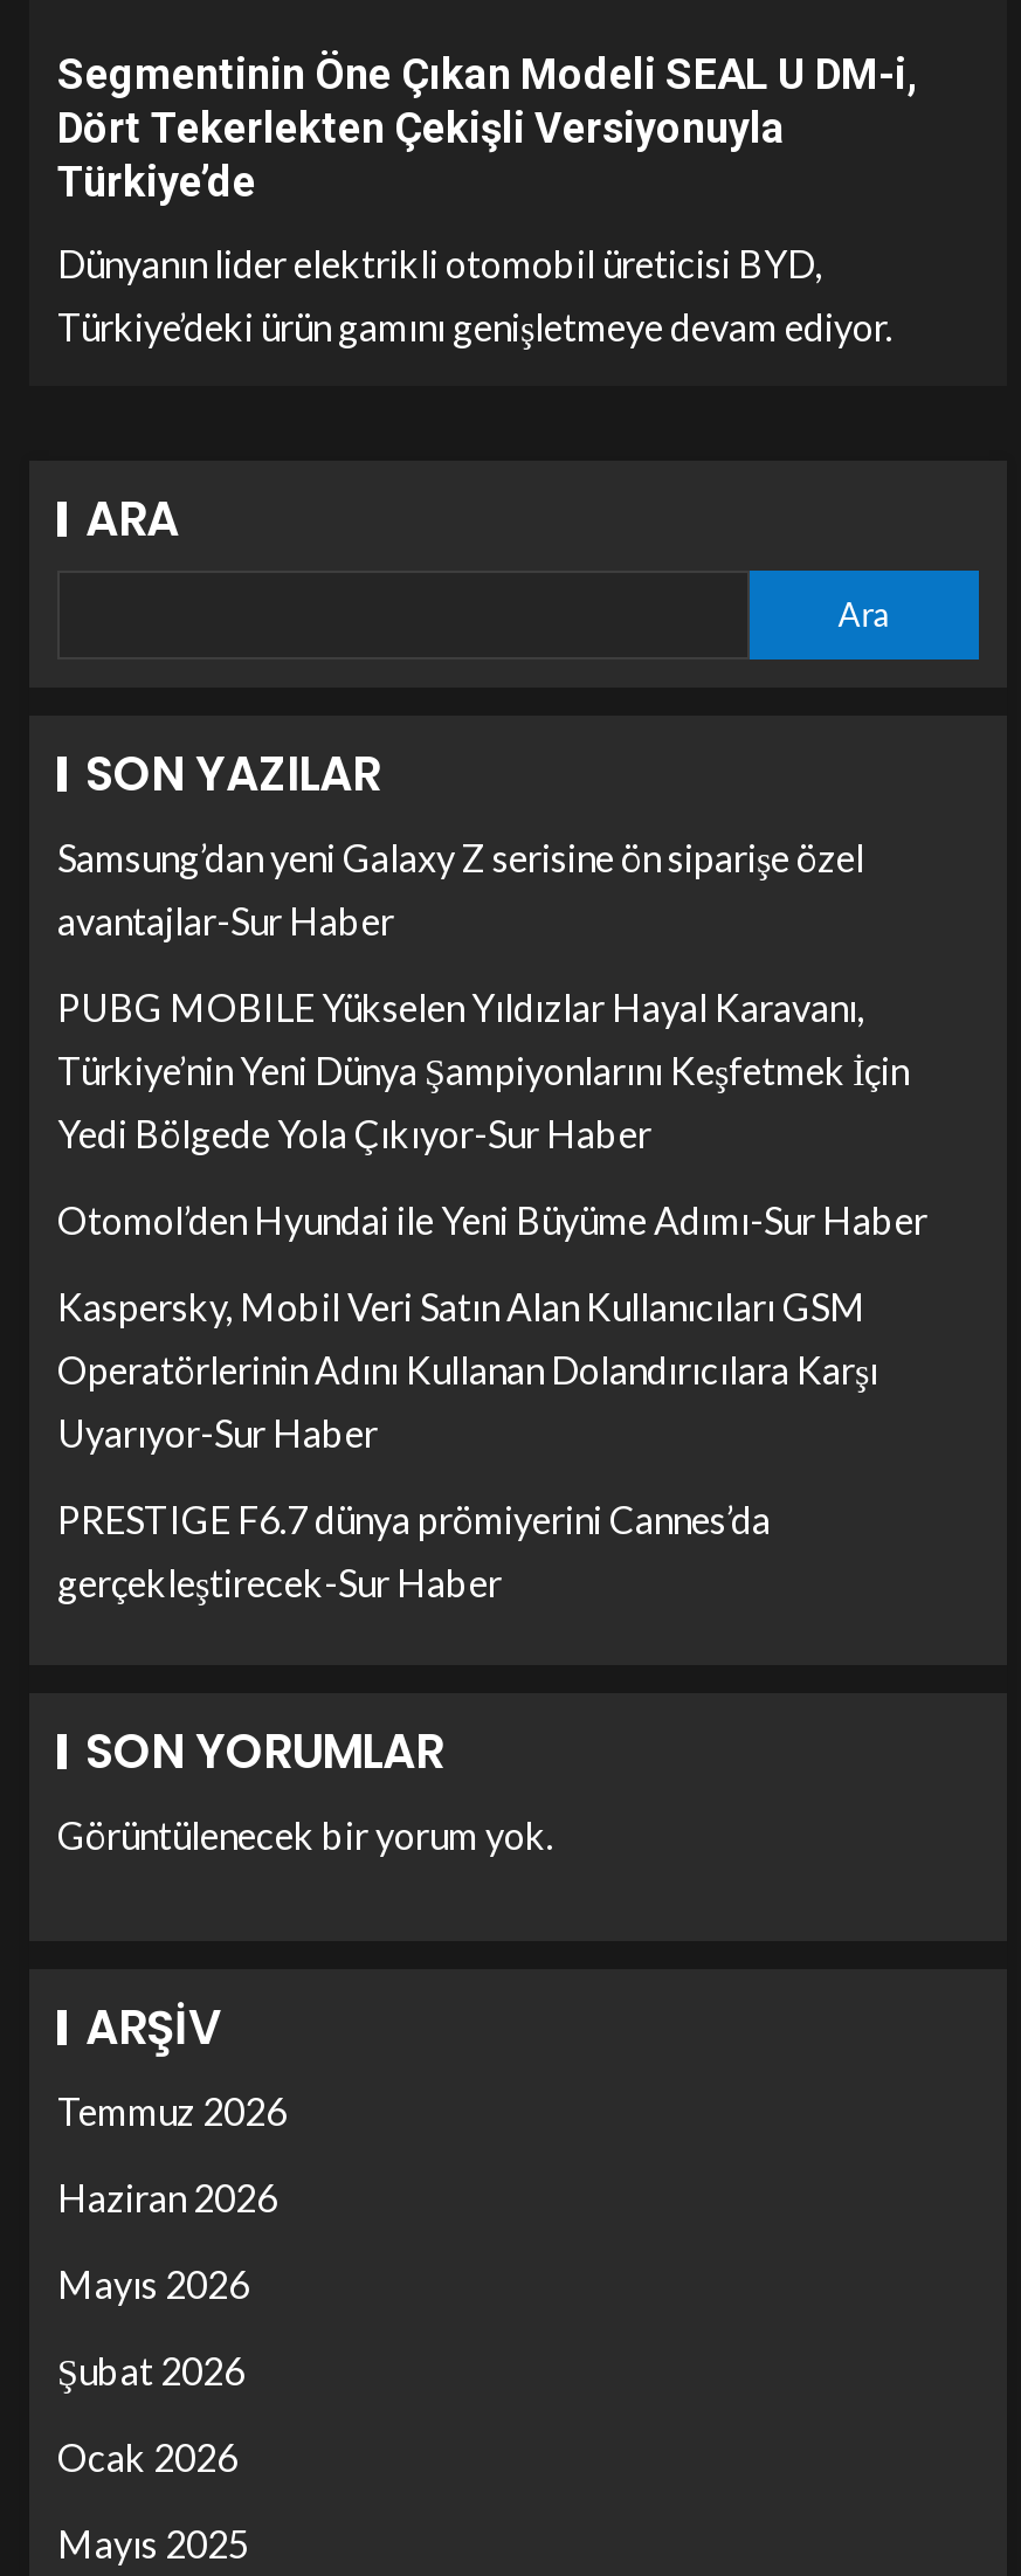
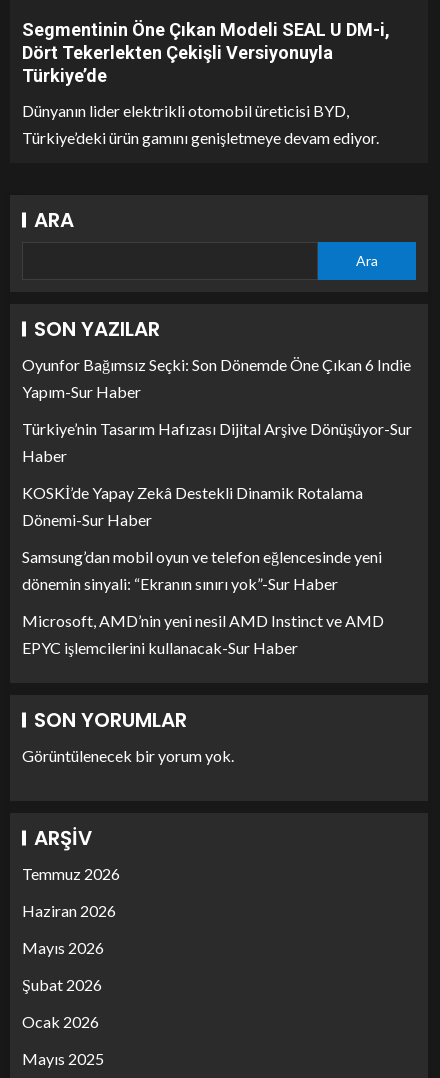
[57,835,864,942] Samsung’dan yeni Galaxy Z serisine ön siparişe özel | avantajlar-Sur Haber -> [22,355,411,401] Oyunfor Bağımsız Seçki: Son Dönemde Öne Çıkan 6 Indie | Yapım-Sur Haber
[57,985,909,1155] PUBG MOBILE Yükselen Yıldızlar Hayal Karavanı, | Türkiye’nin Yeni Dünya Şampiyonlarını Keşfetmek İçin | Yedi Bölgede Yola Çıkıyor-Sur Haber -> [22,419,412,465] Türkiye’nin Tasarım Hafızası Dijital Arşive Dönüşüyor-Sur | Haber
[57,1197,927,1242] Otomol’den Hyundai ile Yeni Büyüme Adımı-Sur Haber -> [22,483,363,529] KOSKİ’de Yapay Zekâ Destekli Dinamik Rotalama | Dönemi-Sur Haber
[57,1284,878,1455] Kaspersky, Mobil Veri Satın Alan Kullanıcıları GSM | Operatörlerinin Adını Kullanan Dolandırıcılara Karşı | Uyarıyor-Sur Haber -> [22,547,382,593] Samsung’dan mobil oyun ve telefon eğlencesinde yeni | dönemin sinyali: “Ekranın sınırı yok”-Sur Haber
[57,1497,771,1604] PRESTIGE F6.7 dünya prömiyerini Cannes’da | gerçekleştirecek-Sur Haber -> [22,611,384,657] Microsoft, AMD’nin yeni nesil AMD Instinct ve AMD | EPYC işlemcilerini kullanacak-Sur Haber

